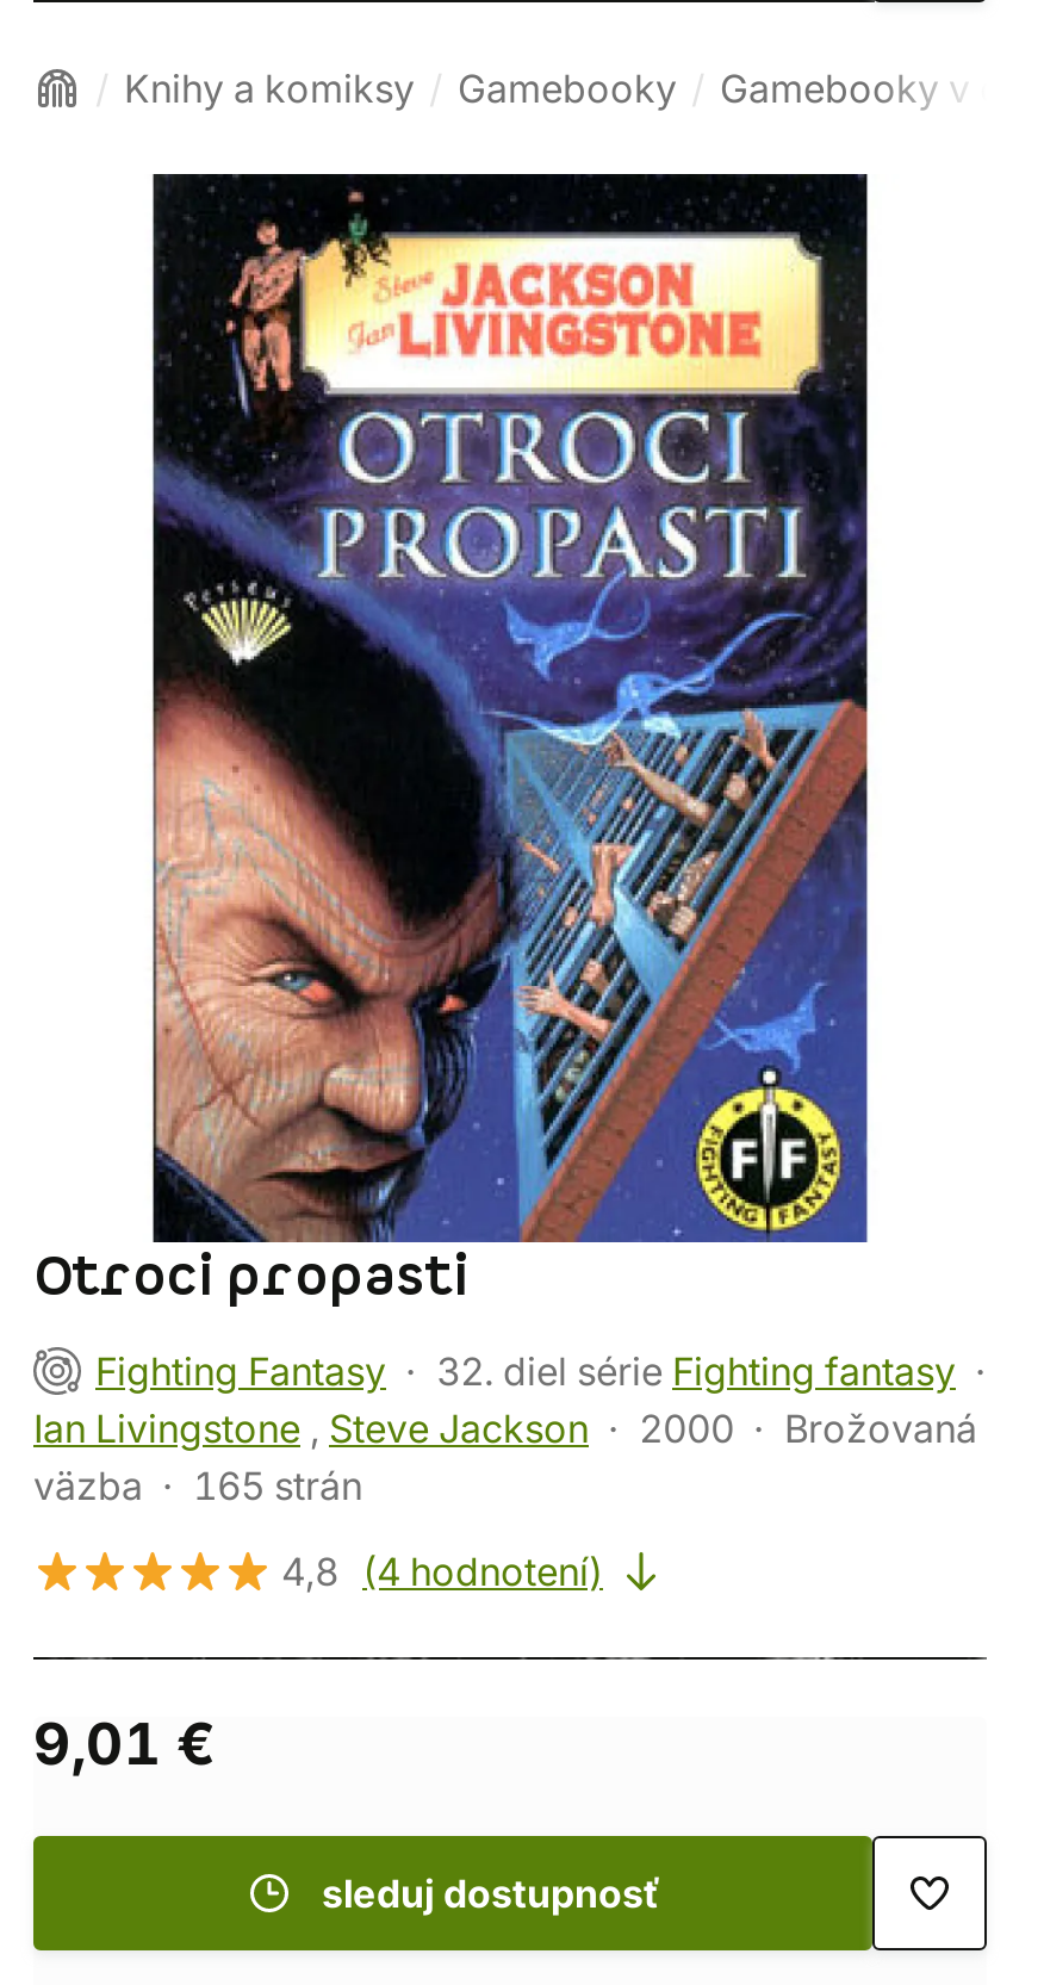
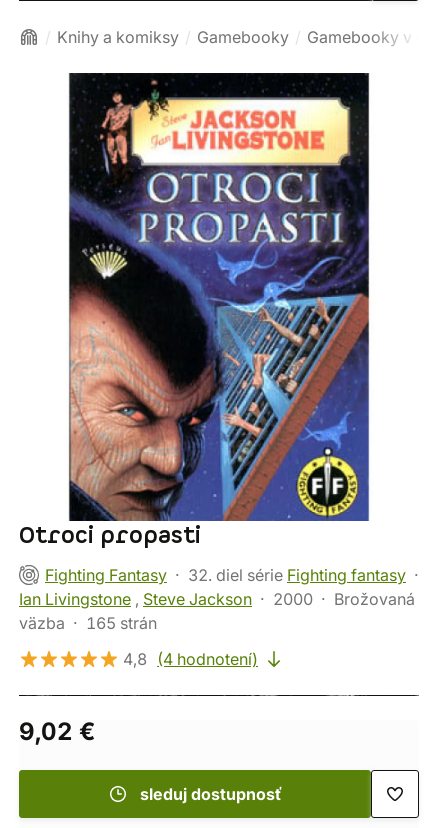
[33,1710,215,1779] 9,01 € -> [19,717,95,746] 9,02 €

